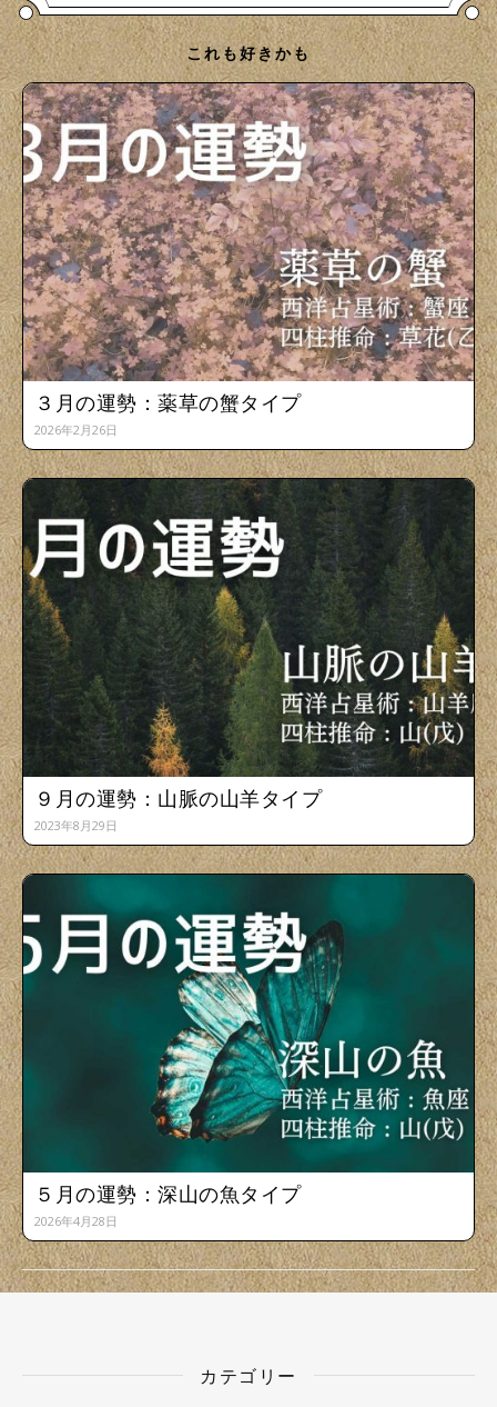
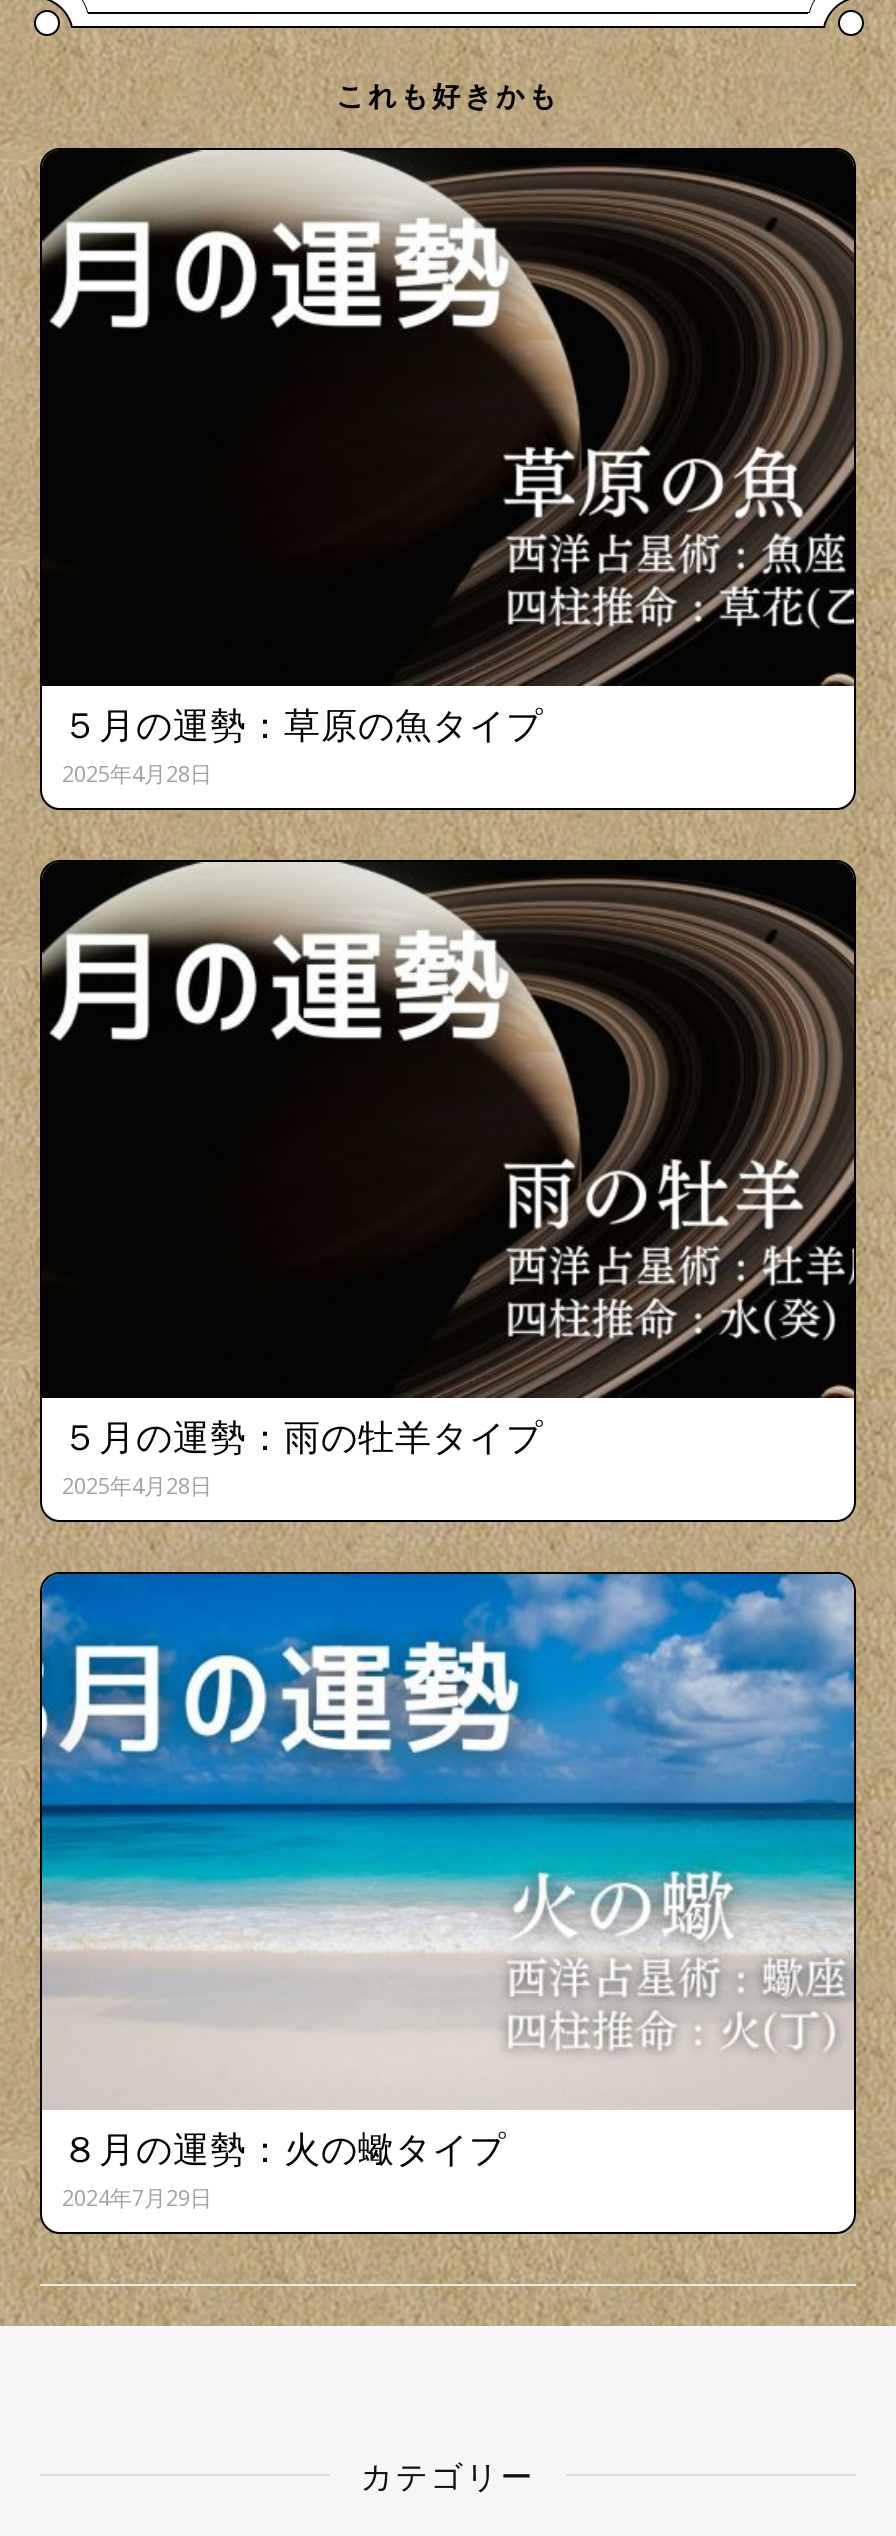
[22,82,475,438] [image] | ３月の運勢：薬草の蟹タイプ | 2026年2月26日 -> [40,148,856,788] [image] | ５月の運勢：草原の魚タイプ | 2025年4月28日
[22,478,475,834] [image] | ９月の運勢：山脈の山羊タイプ | 2023年8月29日 -> [40,862,856,1500] [image] | ５月の運勢：雨の牡羊タイプ | 2025年4月28日
[22,874,475,1229] [image] | ５月の運勢：深山の魚タイプ | 2026年4月28日 -> [40,1572,856,2212] [image] | ８月の運勢：火の蠍タイプ | 2024年7月29日

